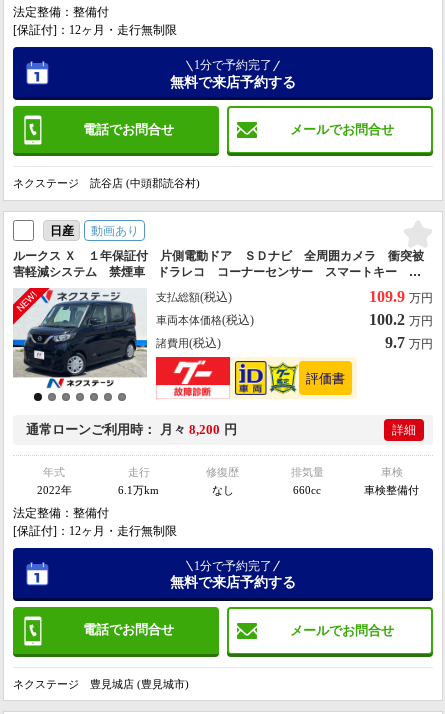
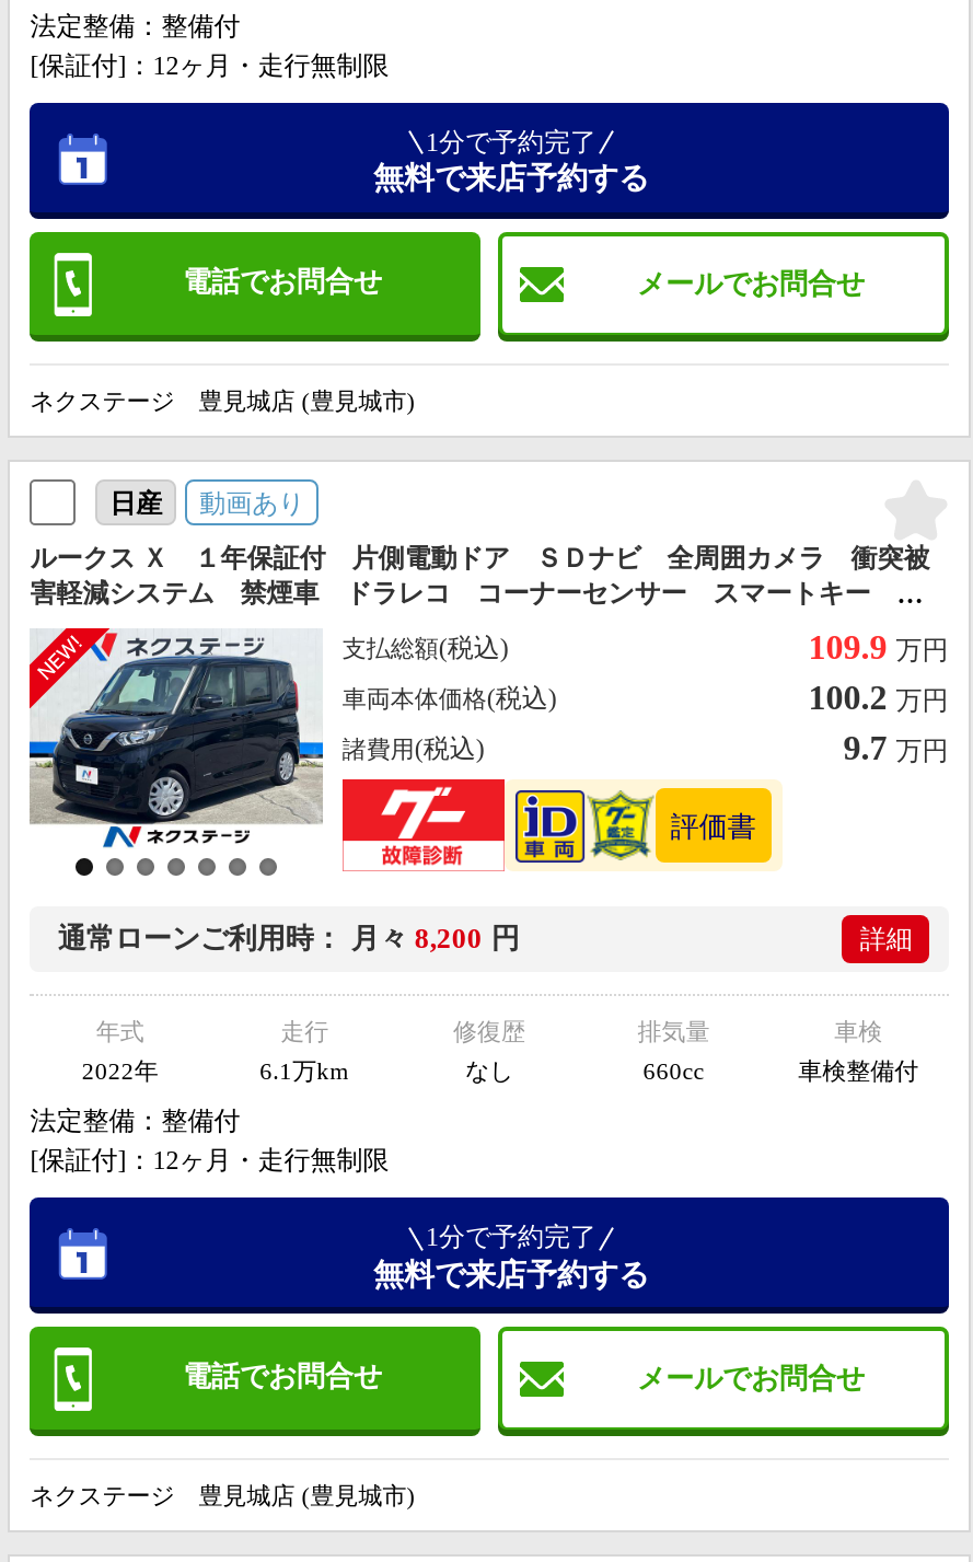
[13,177,200,189] ネクステージ 読谷店 (中頭郡読谷村) -> [30,386,415,412] ネクステージ 豊見城店 (豊見城市)

